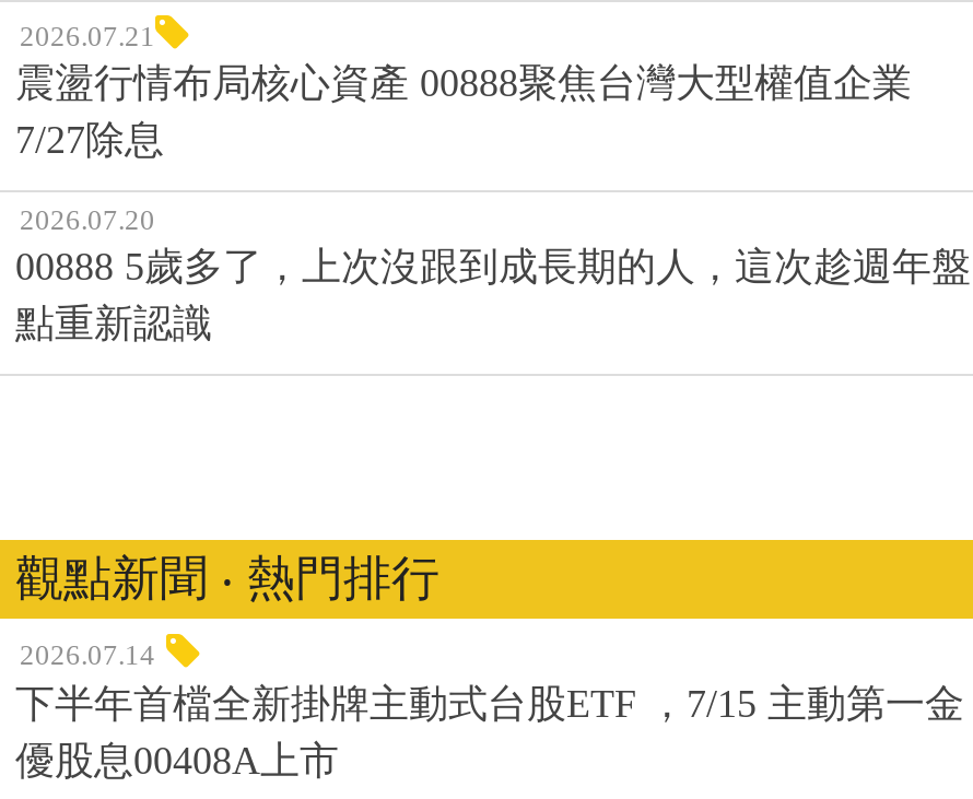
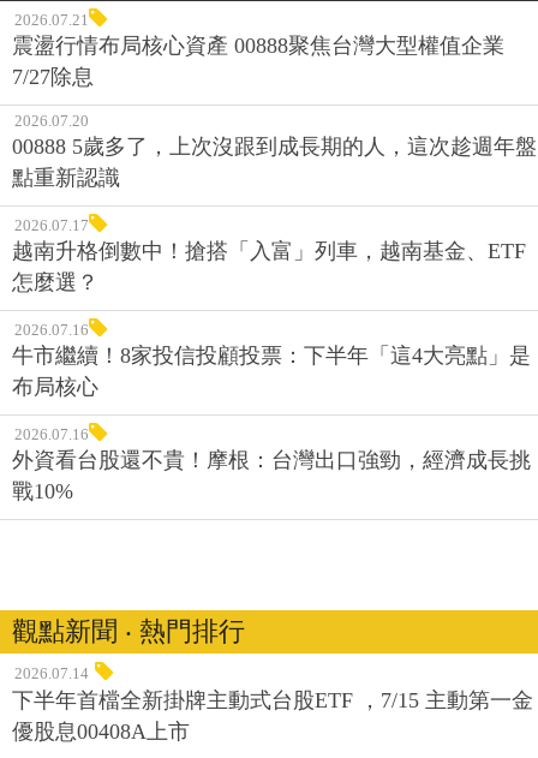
none -> [12,216,531,503] 2026.07.17 | 越南升格倒數中！搶搭「入富」列車，越南基金、ETF | 怎麼選？ | 2026.07.16 | 牛市繼續！8家投信投顧投票：下半年「這4大亮點」是 | 布局核心 | 2026.07.16 | 外資看台股還不貴！摩根：台灣出口強勁，經濟成長挑 | 戰10%

